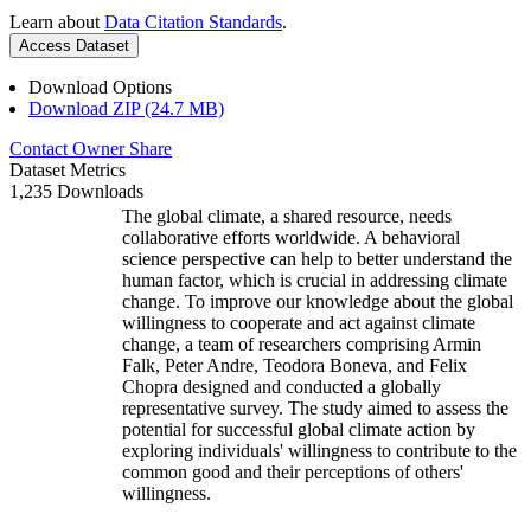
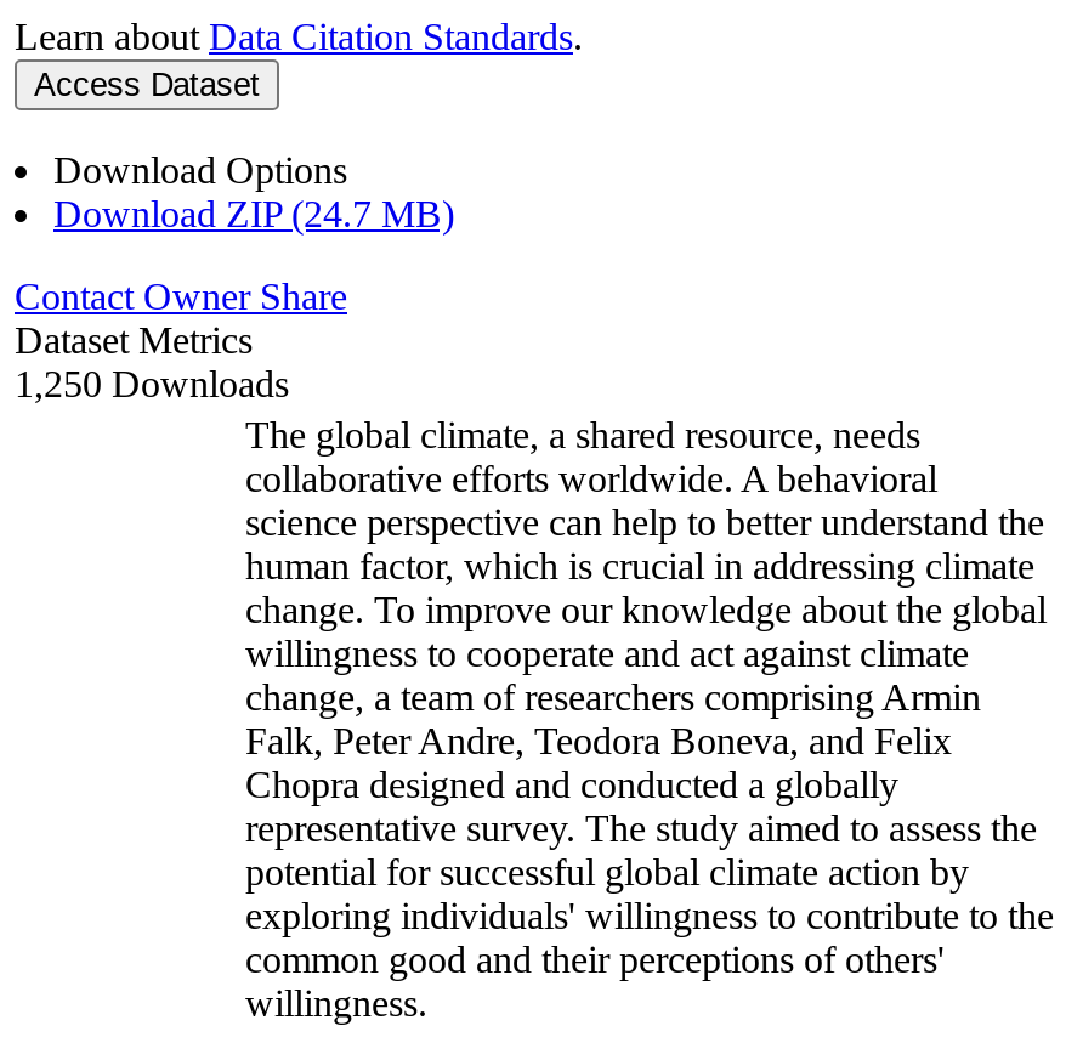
[9,182,143,202] 1,235 Downloads -> [15,364,289,405] 1,250 Downloads

